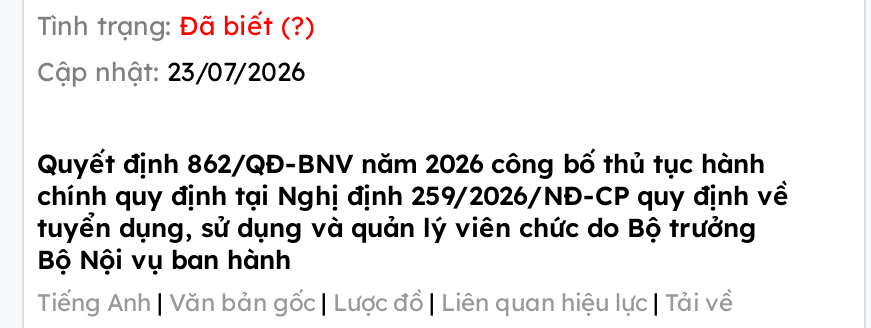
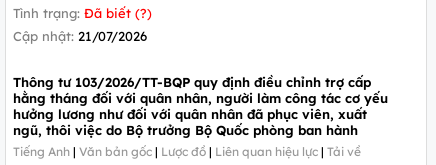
[37,55,305,87] Cập nhật: 23/07/2026 -> [12,27,146,43] Cập nhật: 21/07/2026
[37,147,789,275] Quyết định 862/QĐ-BNV năm 2026 công bố thủ tục hành | chính quy định tại Nghị định 259/2026/NĐ-CP quy định về | tuyển dụng, sử dụng và quản lý viên chức do Bộ trưởng | Bộ Nội vụ ban hành -> [12,74,387,138] Thông tư 103/2026/TT-BQP quy định điều chỉnh trợ cấp | hằng tháng đối với quân nhân, người làm công tác cơ yếu | hưởng lương như đối với quân nhân đã phục viên, xuất | ngũ, thôi việc do Bộ trưởng Bộ Quốc phòng ban hành

